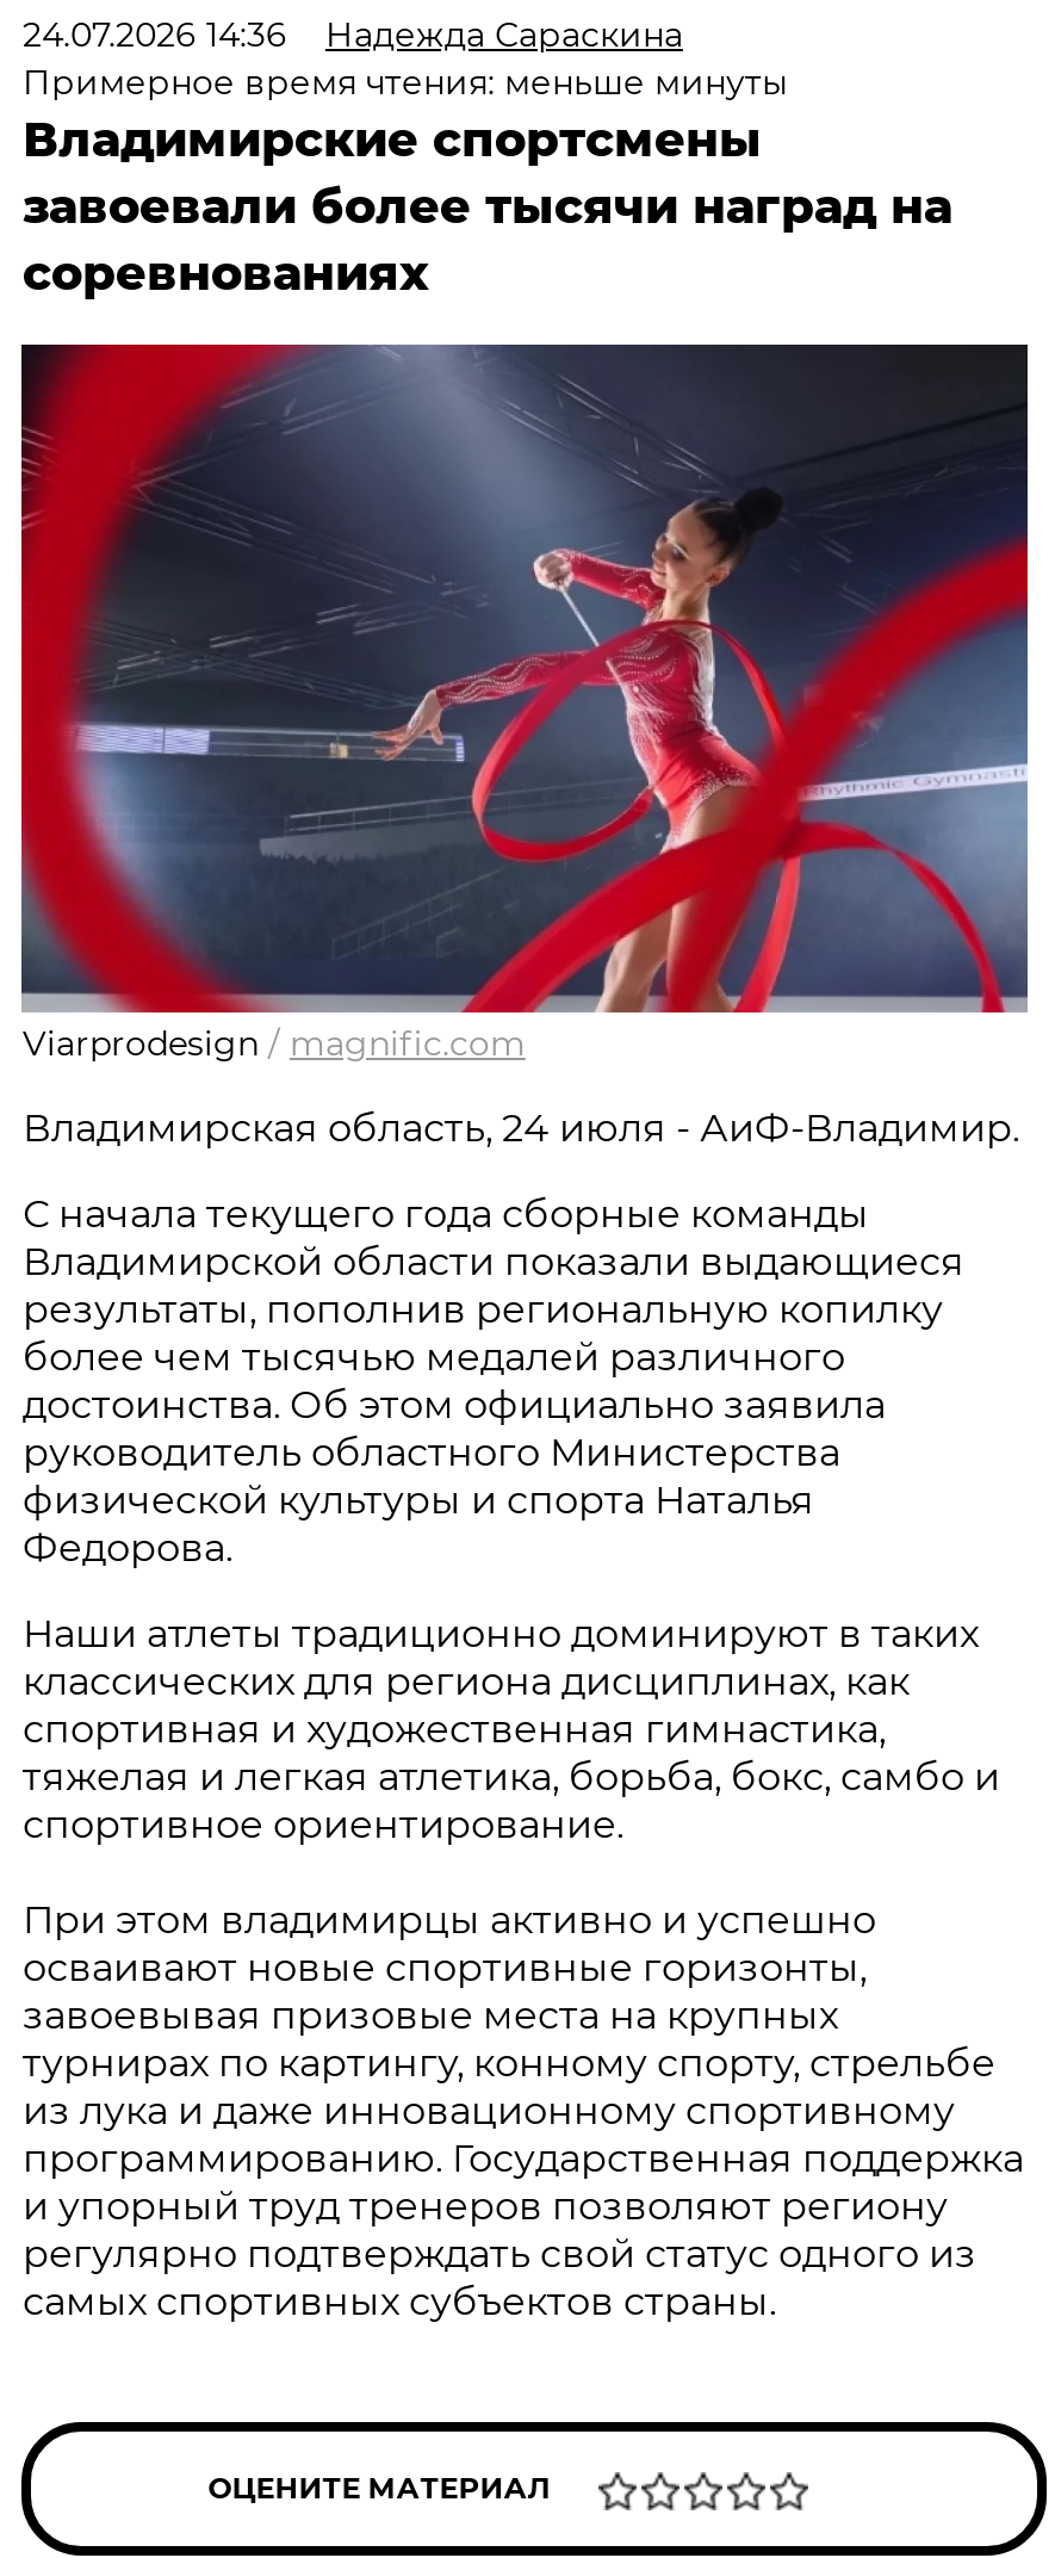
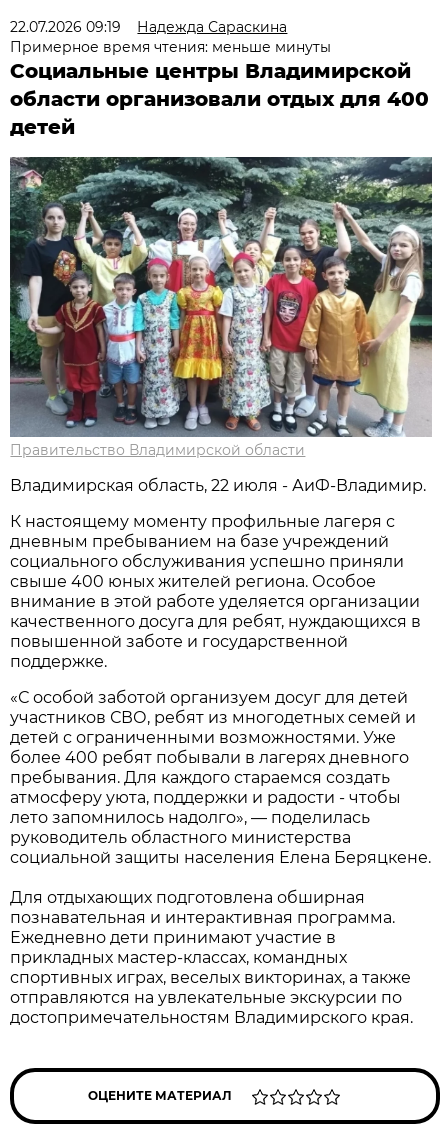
[22,13,683,56] 24.07.2026 14:36 Надежда Сараскина -> [10,18,287,36] 22.07.2026 09:19 Надежда Сараскина
[22,110,952,301] Владимирские спортсмены | завоевали более тысячи наград на | соревнованиях -> [10,59,429,139] Социальные центры Владимирской | области организовали отдых для 400 | детей
[19,342,1030,1064] [image] | Viarprodesign / magnific.com -> [9,158,433,459] [image] | Правительство Владимирской области
[22,1105,1019,1150] Владимирская область, 24 июля - АиФ-Владимир. -> [10,476,426,495] Владимирская область, 22 июля - АиФ-Владимир.
[22,1191,964,1570] С начала текущего года сборные команды | Владимирской области показали выдающиеся | результаты, пополнив региональную копилку | более чем тысячью медалей различного | достоинства. Об этом официально заявила | руководитель областного Министерства | физической культуры и спорта Наталья | Федорова. -> [10,512,421,671] К настоящему моменту профильные лагеря с | дневным пребыванием на базе учреждений | социального обслуживания успешно приняли | свыше 400 юных жителей региона. Особое | внимание в этой работе уделяется организации | качественного досуга для ребят, нуждающихся в | повышенной заботе и государственной | поддержке.
[22,1611,1000,1847] Наши атлеты традиционно доминируют в таких | классических для региона дисциплинах, как | спортивная и художественная гимнастика, | тяжелая и легкая атлетика, борьба, бокс, самбо и | спортивное ориентирование. -> [10,688,431,867] «С особой заботой организуем досуг для детей | участников СВО, ребят из многодетных семей и | детей с ограниченными возможностями. Уже | более 400 ребят побывали в лагерях дневного | пребывания. Для каждого стараемся создать | атмосферу уюта, поддержки и радости - чтобы | лето запомнилось надолго», — поделилась | руководитель областного министерства | социальной защиты населения Елена Беряцкене.
[22,1897,1024,2324] При этом владимирцы активно и успешно | осваивают новые спортивные горизонты, | завоевывая призовые места на крупных | турнирах по картингу, конному спорту, стрельбе | из лука и даже инновационному спортивному | программированию. Государственная поддержка | и упорный труд тренеров позволяют региону | регулярно подтверждать свой статус одного из | самых спортивных субъектов страны. -> [10,888,413,1027] Для отдыхающих подготовлена обширная | познавательная и интерактивная программа. | Ежедневно дети принимают участие в | прикладных мастер-классах, командных | спортивных играх, веселых викторинах, а также | отправляются на увлекательные экскурсии по | достопримечательностям Владимирского края.

